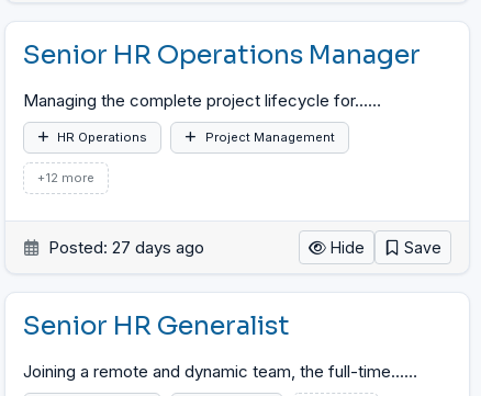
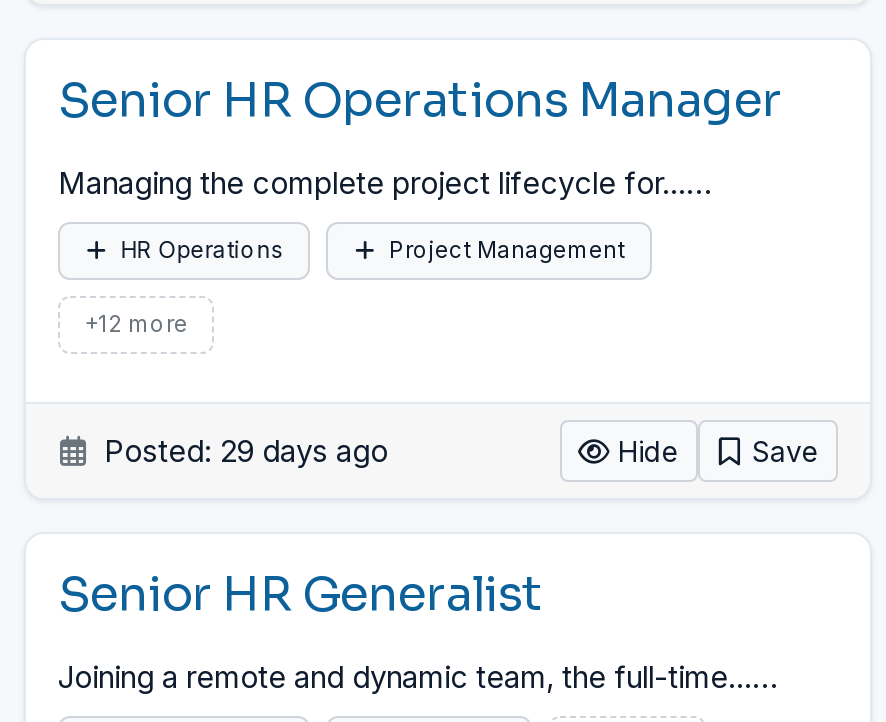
[44,237,204,258] Posted: 27 days ago -> [96,432,388,470] Posted: 29 days ago

